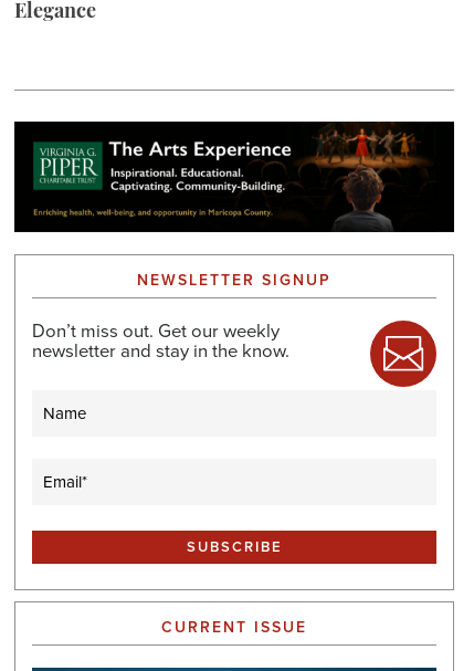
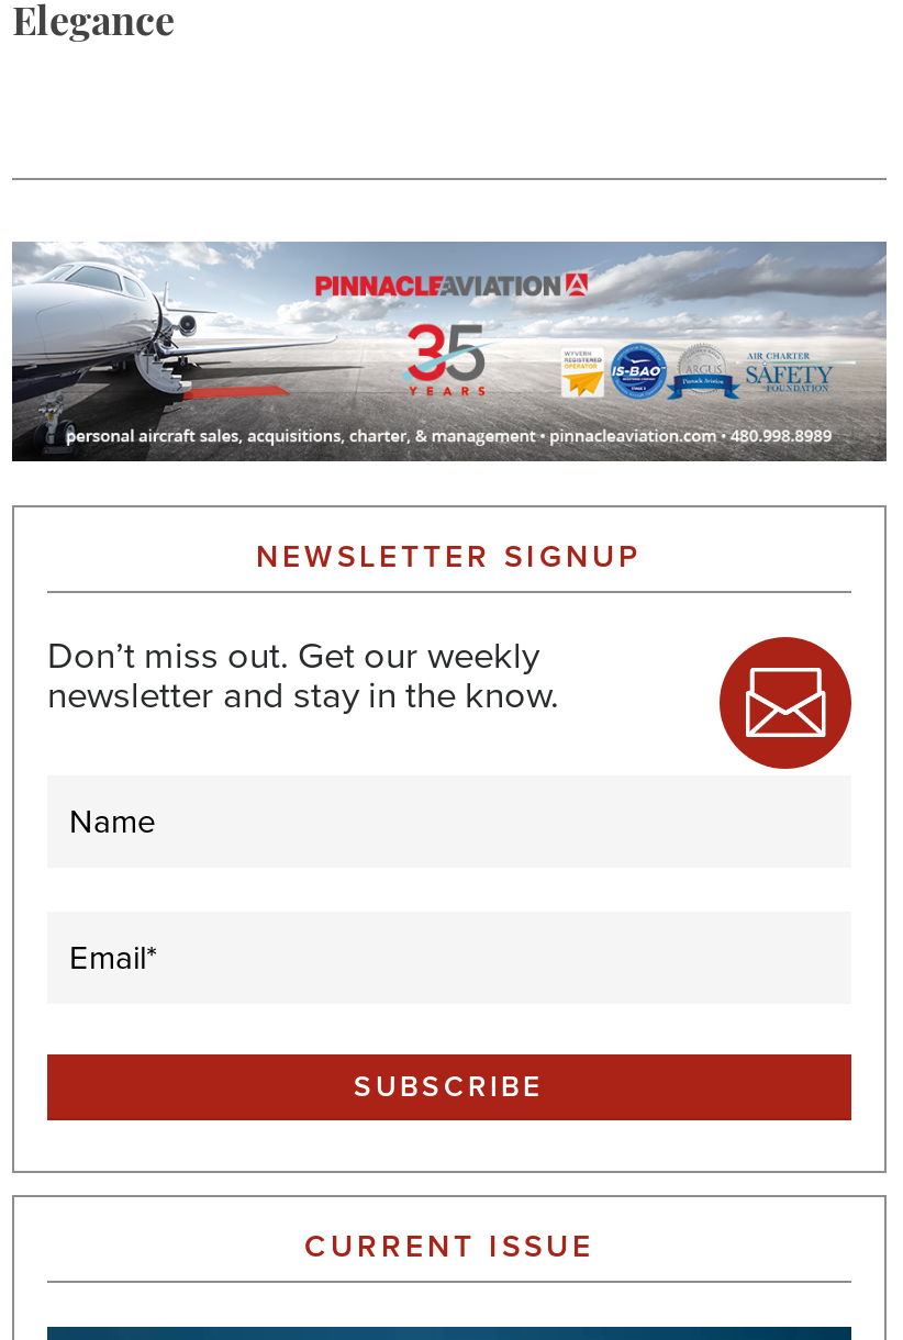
[13,120,455,231] [image] -> [10,242,889,464] [image]

